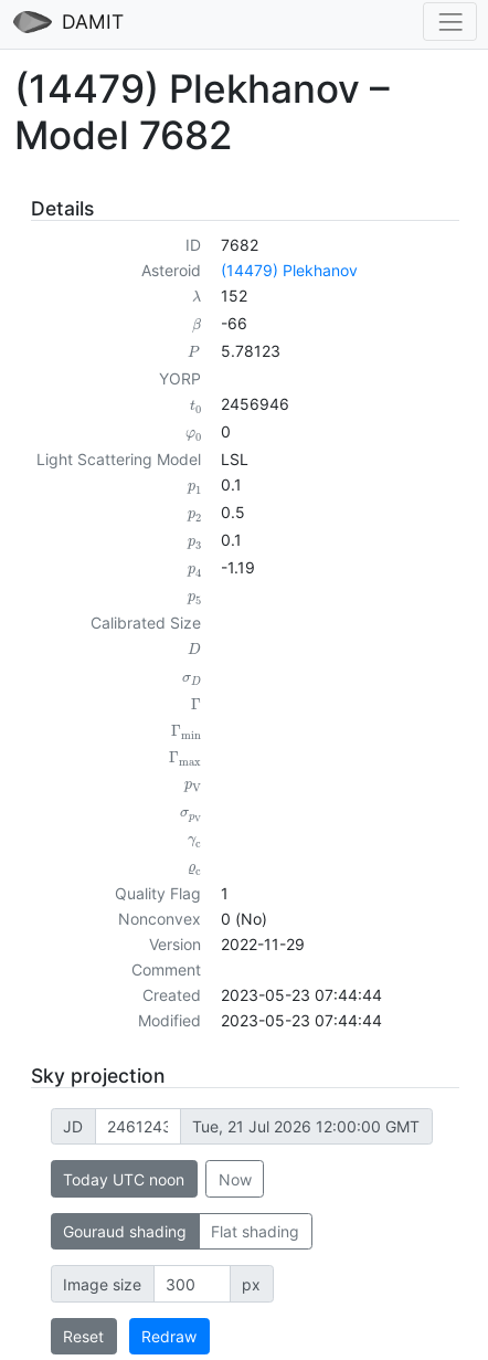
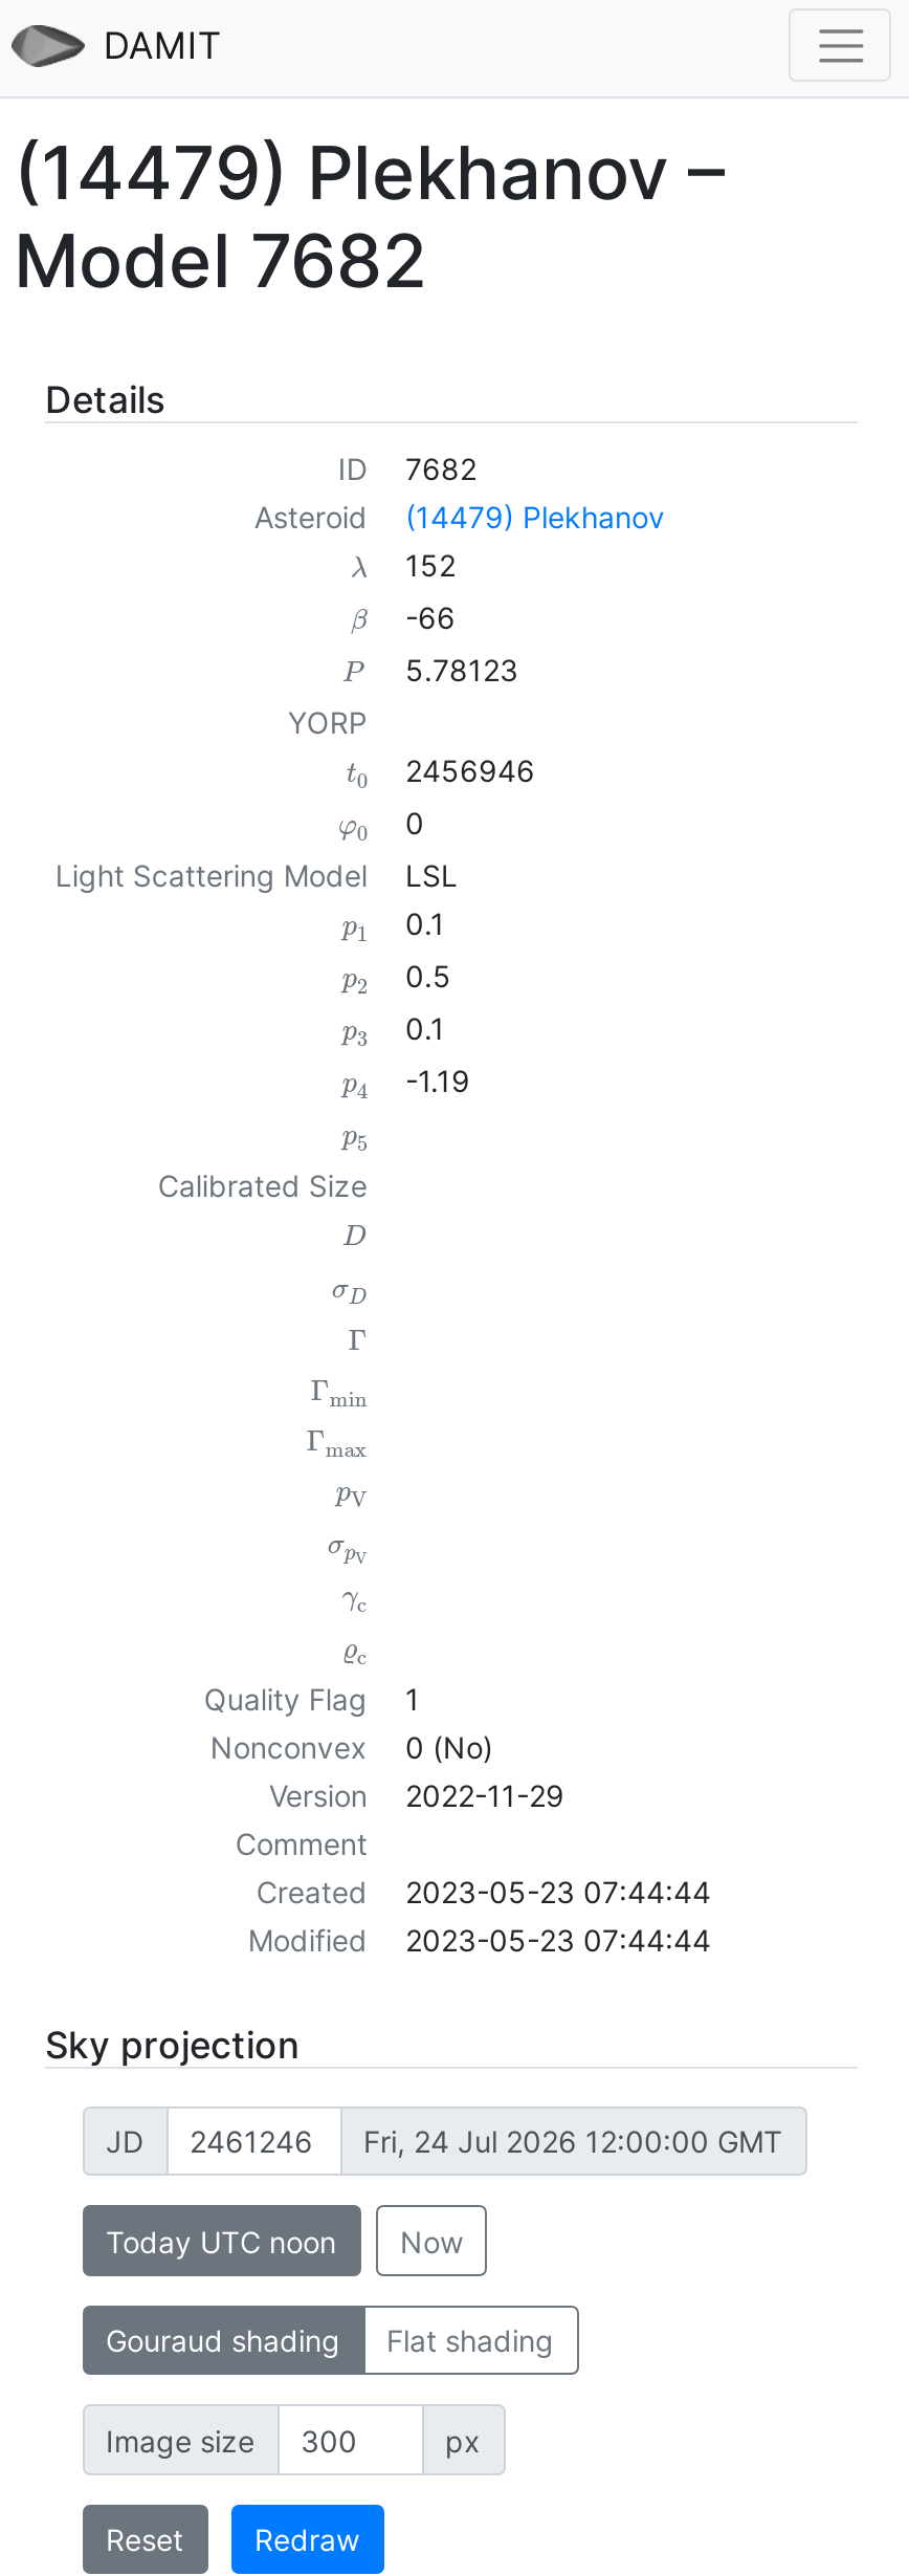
[192,1117,420,1136] Tue, 21 Jul 2026 12:00:00 GMT -> [363,2124,782,2159] Fri, 24 Jul 2026 12:00:00 GMT

